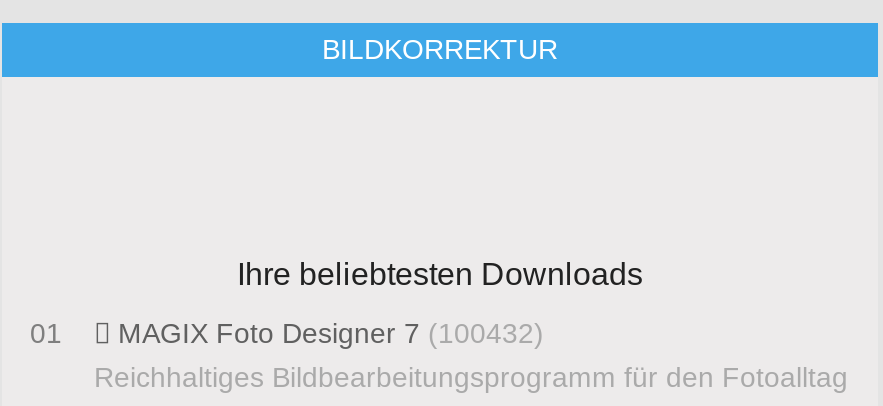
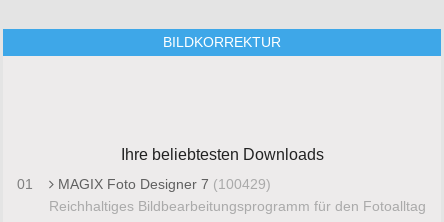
[110,317,544,349] MAGIX Foto Designer 7 (100432) -> [54,176,271,192] MAGIX Foto Designer 7 (100429)

